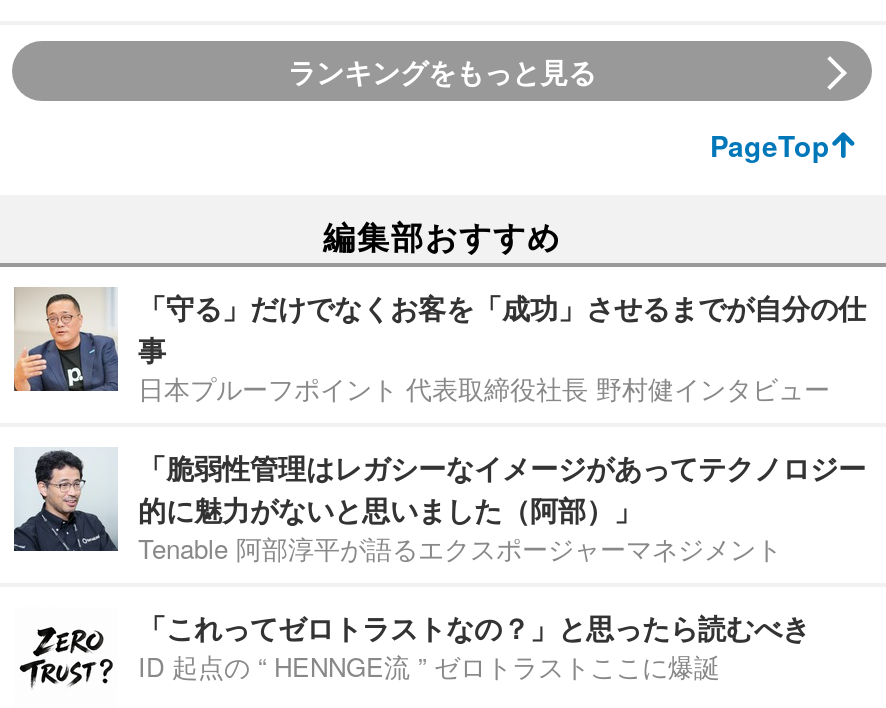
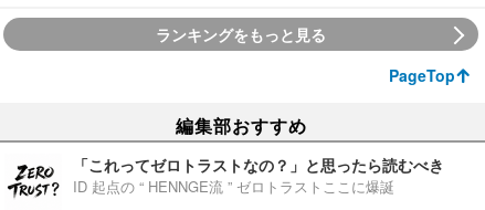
[12,287,866,567] [image] | 「守る」だけでなくお客を「成功」させるまでが自分の仕 | 事 | 日本プルーフポイント 代表取締役社長 野村健インタビュー | 「脆弱性管理はレガシーなイメージがあってテクノロジー | 的に魅力がないと思いました（阿部）」 | Tenable 阿部淳平が語るエクスポージャーマネジメント -> none
[12,447,110,553] [image] -> none

